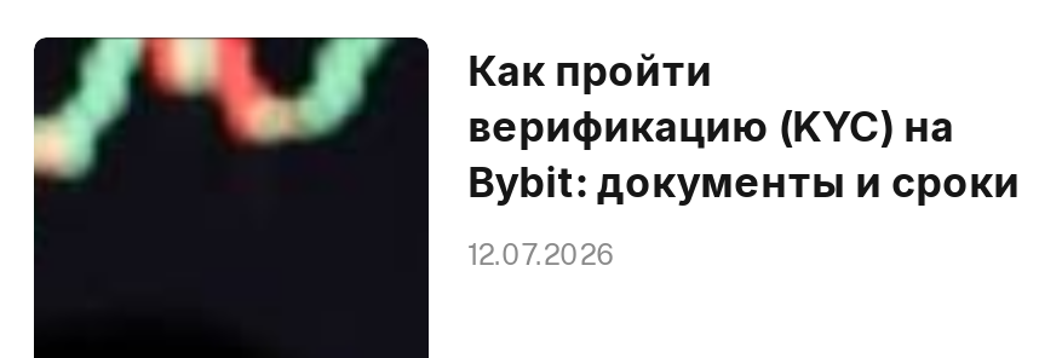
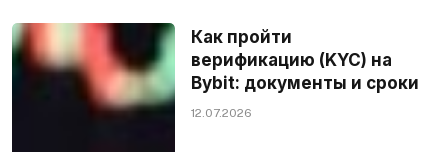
[31,34,431,252] [image] -> [11,22,176,113] [image]

